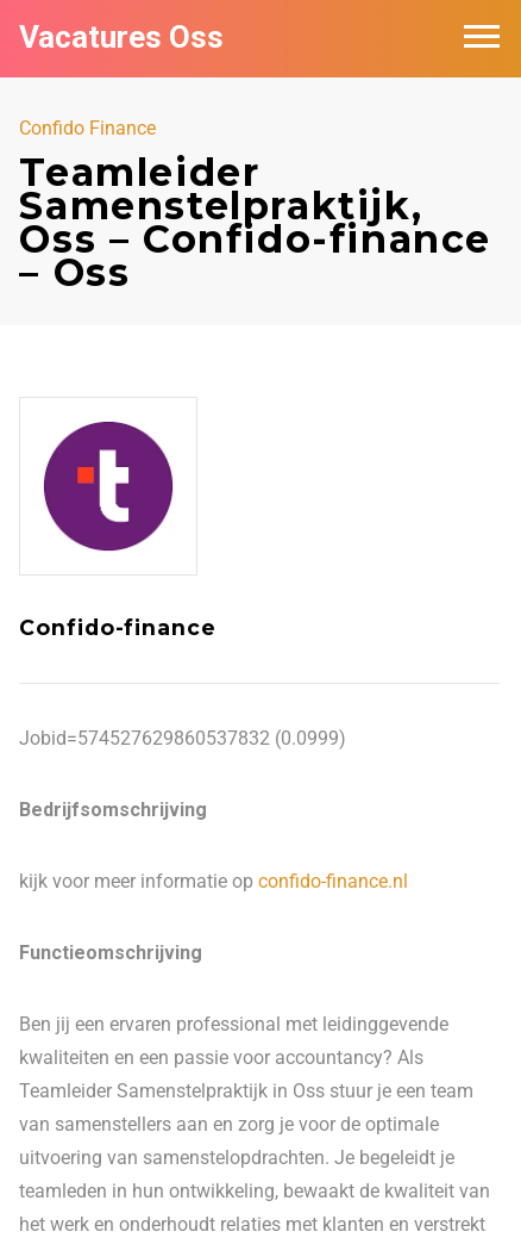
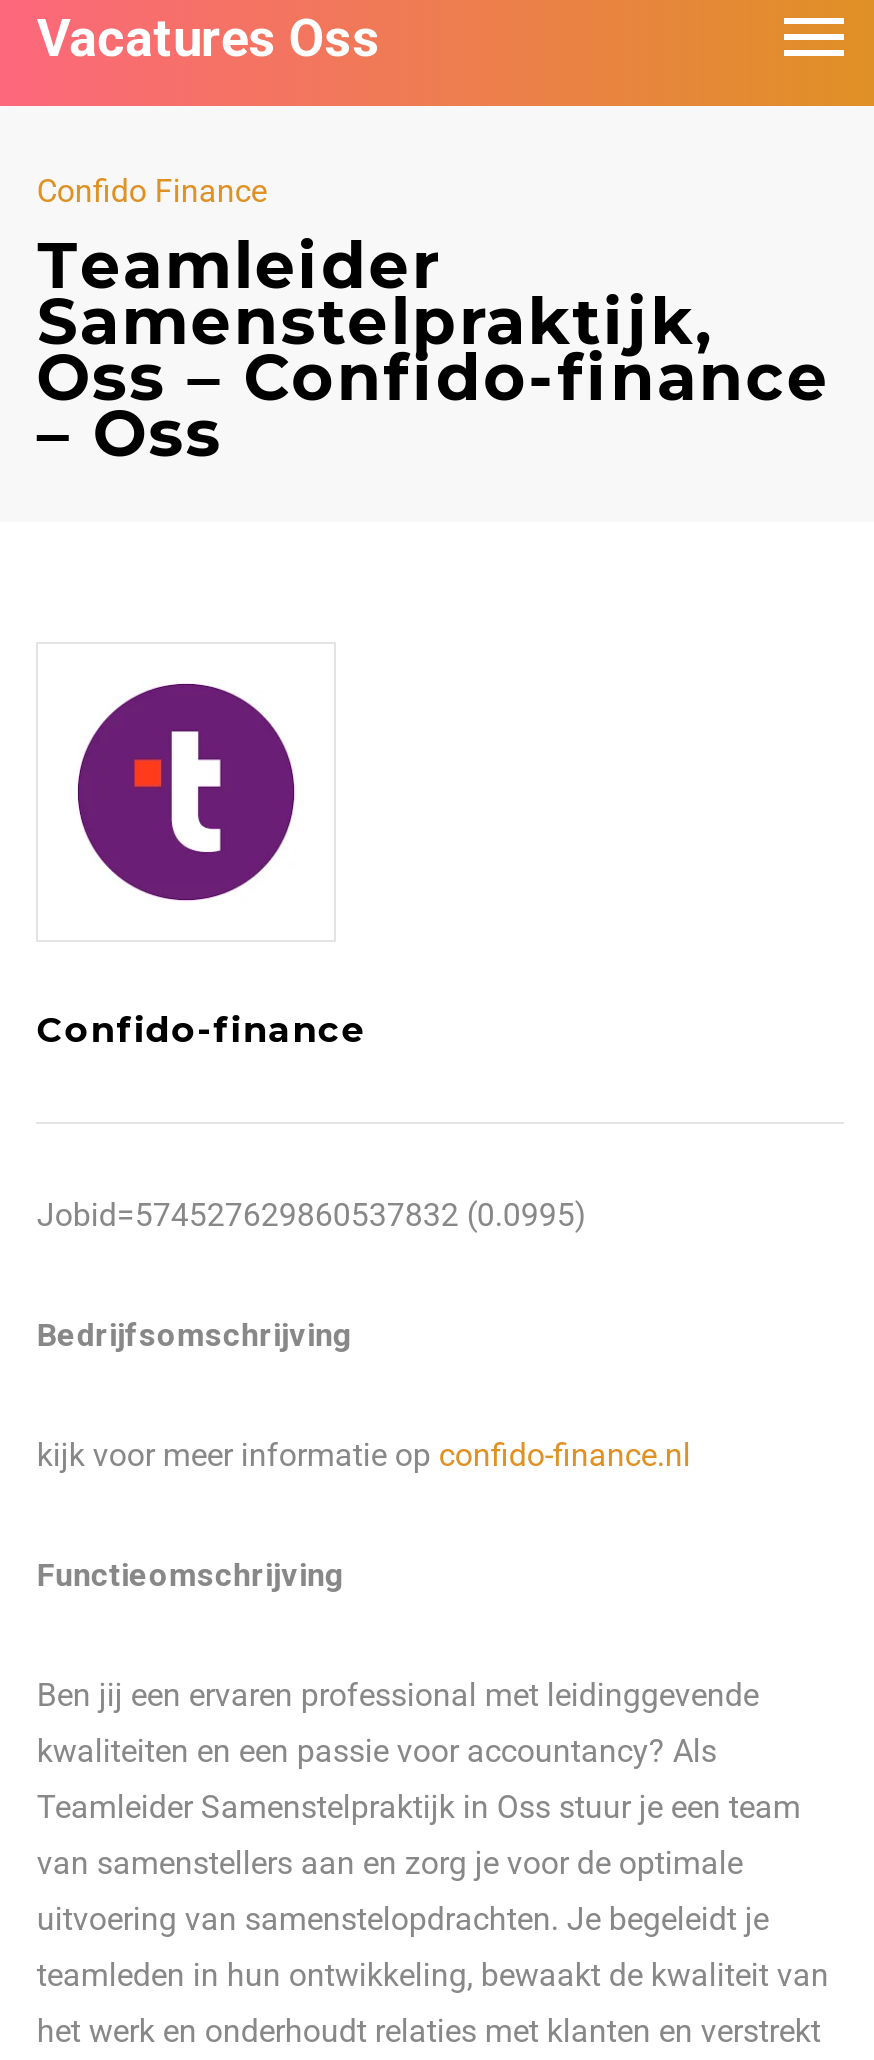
[20,727,347,749] Jobid=574527629860537832 (0.0999) -> [37,1196,587,1234] Jobid=574527629860537832 (0.0995)

